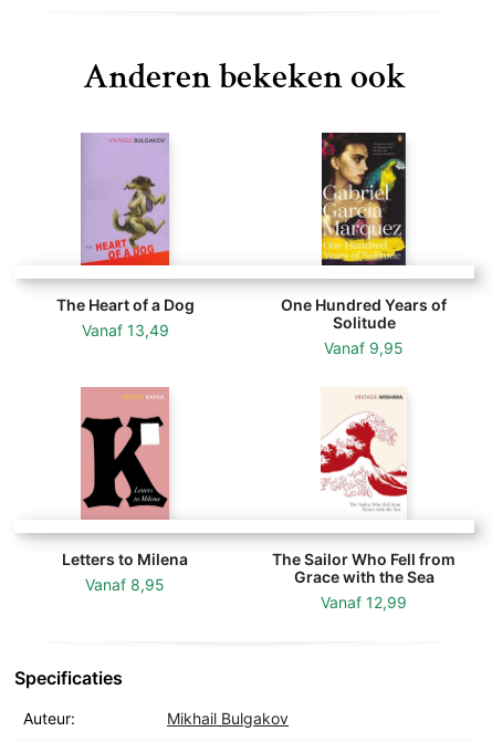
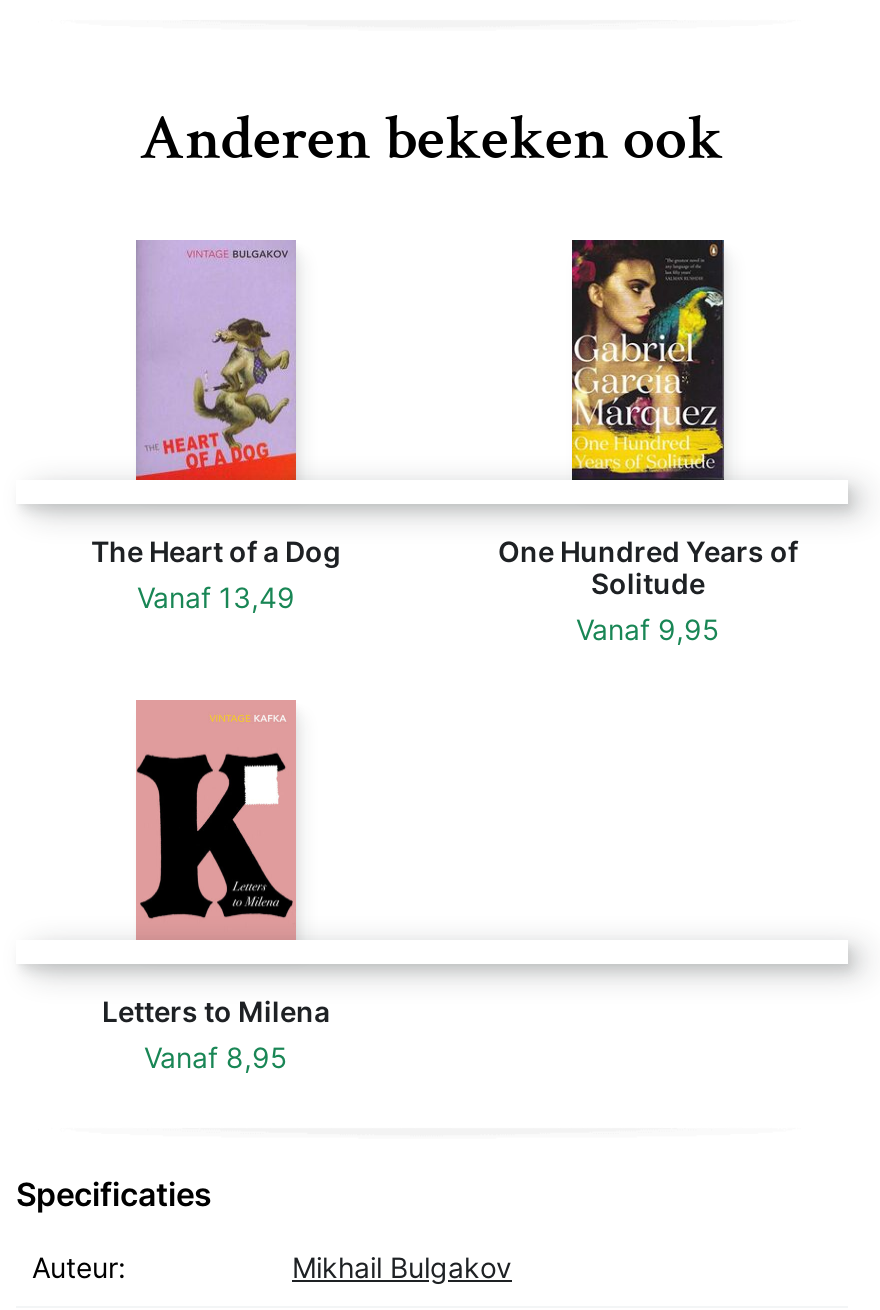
[272,550,456,612] The Sailor Who Fell from | Grace with the Sea | Vanaf 12,99 -> none

